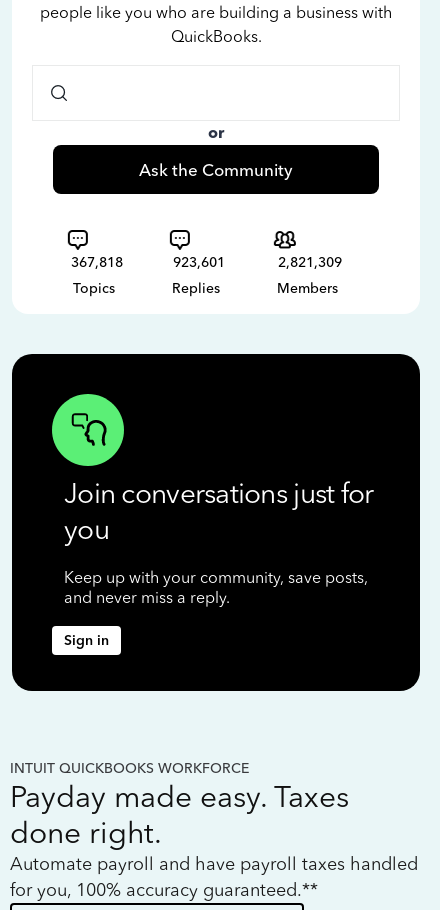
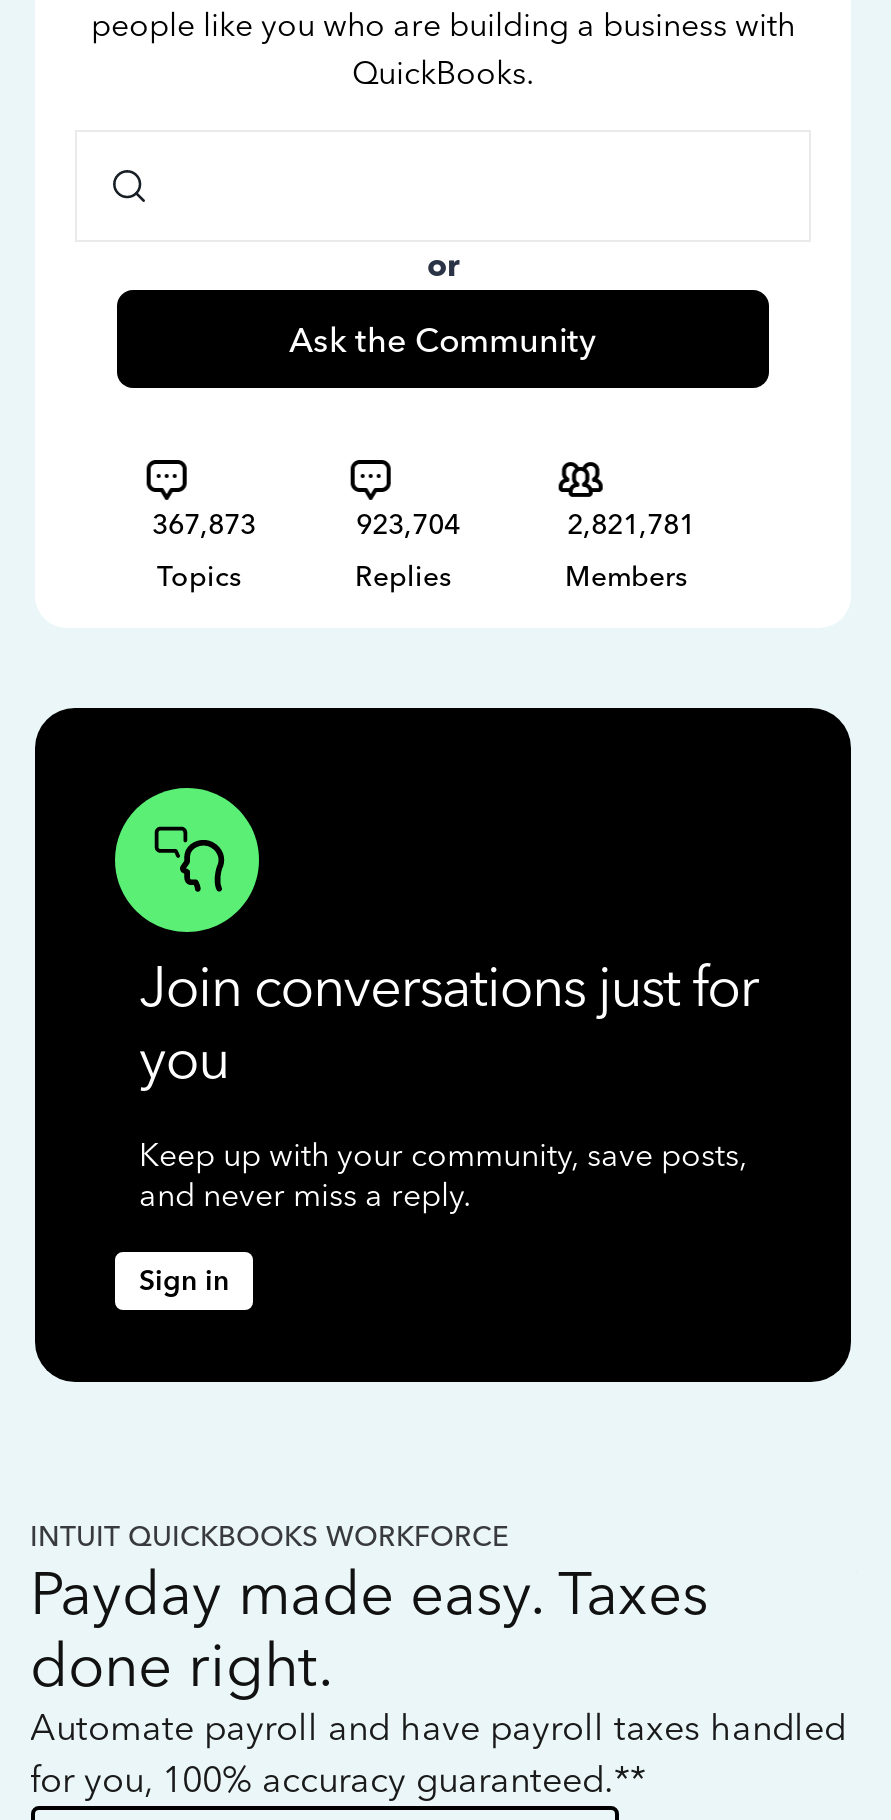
[70,254,122,271] 367,818 -> [152,508,256,542] 367,873
[172,254,224,271] 923,601 -> [356,508,460,542] 923,704
[278,254,342,271] 2,821,309 -> [567,508,695,542] 2,821,781

